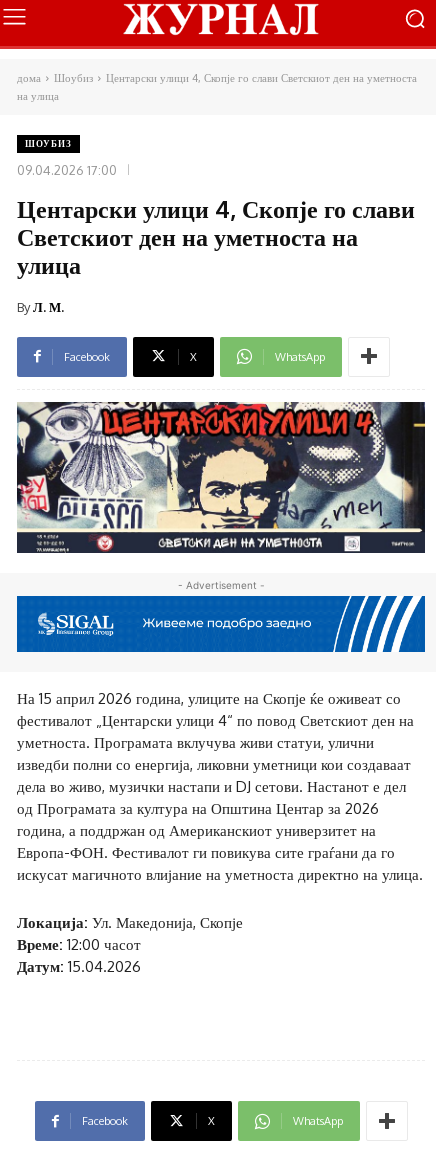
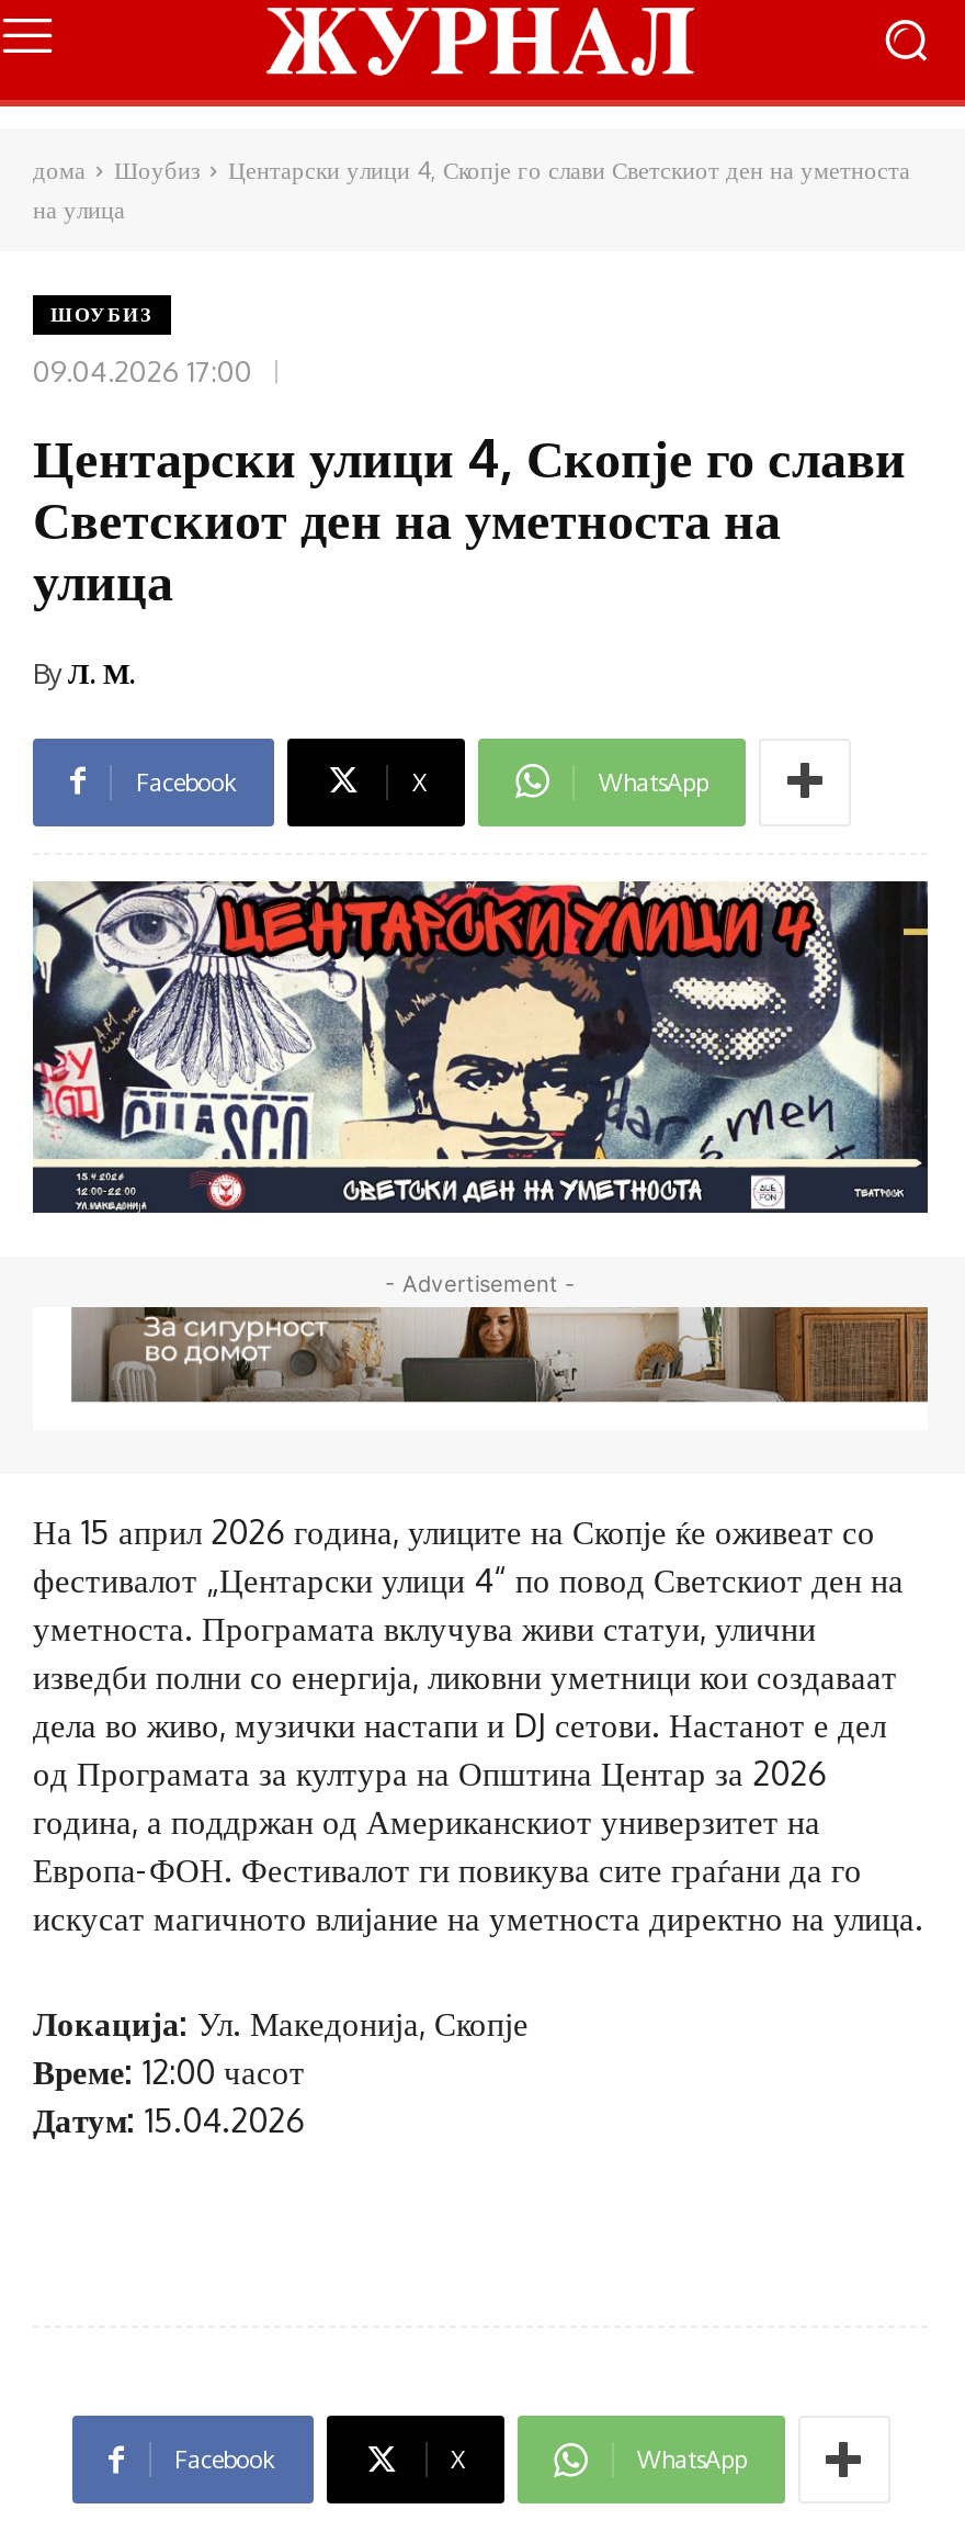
[16,595,426,653] [image] -> [33,1305,930,1430] [image]

